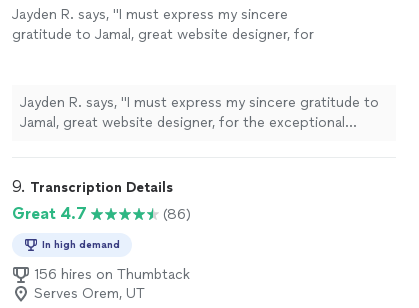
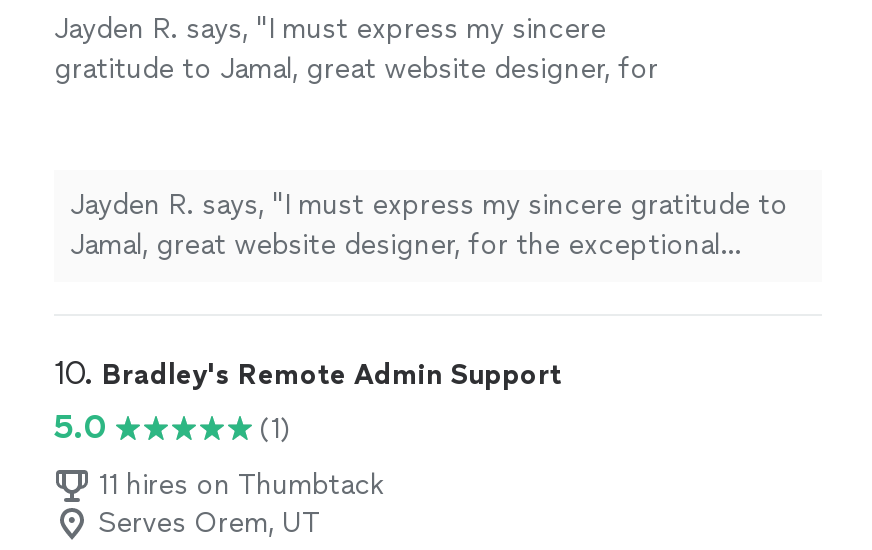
[12,177,191,283] 9. Transcription Details | Great 4.7 | (86) | In high demand | 156 hires on Thumbtack -> [54,354,562,502] 10. Bradley's Remote Admin Support | 5.0 | (1) | 11 hires on Thumbtack

